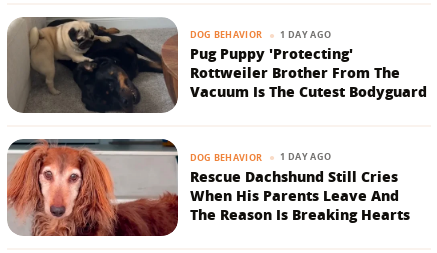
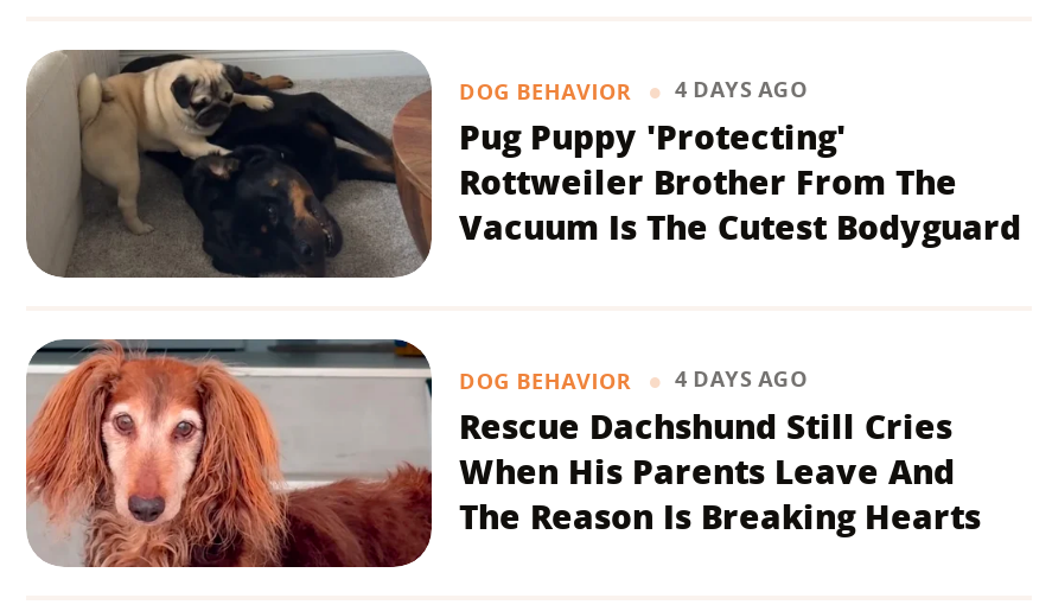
[189,28,331,41] DOG BEHAVIOR 1 DAY AGO -> [459,74,808,106] DOG BEHAVIOR 4 DAYS AGO
[189,150,331,163] DOG BEHAVIOR 1 DAY AGO -> [459,363,808,395] DOG BEHAVIOR 4 DAYS AGO

